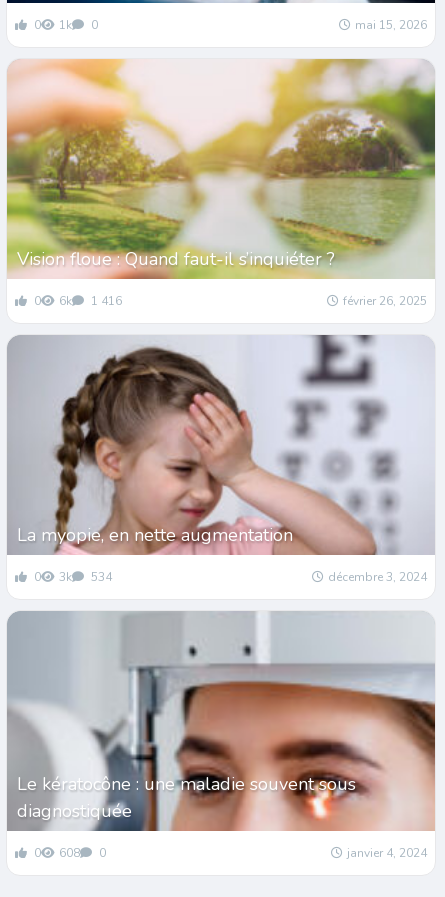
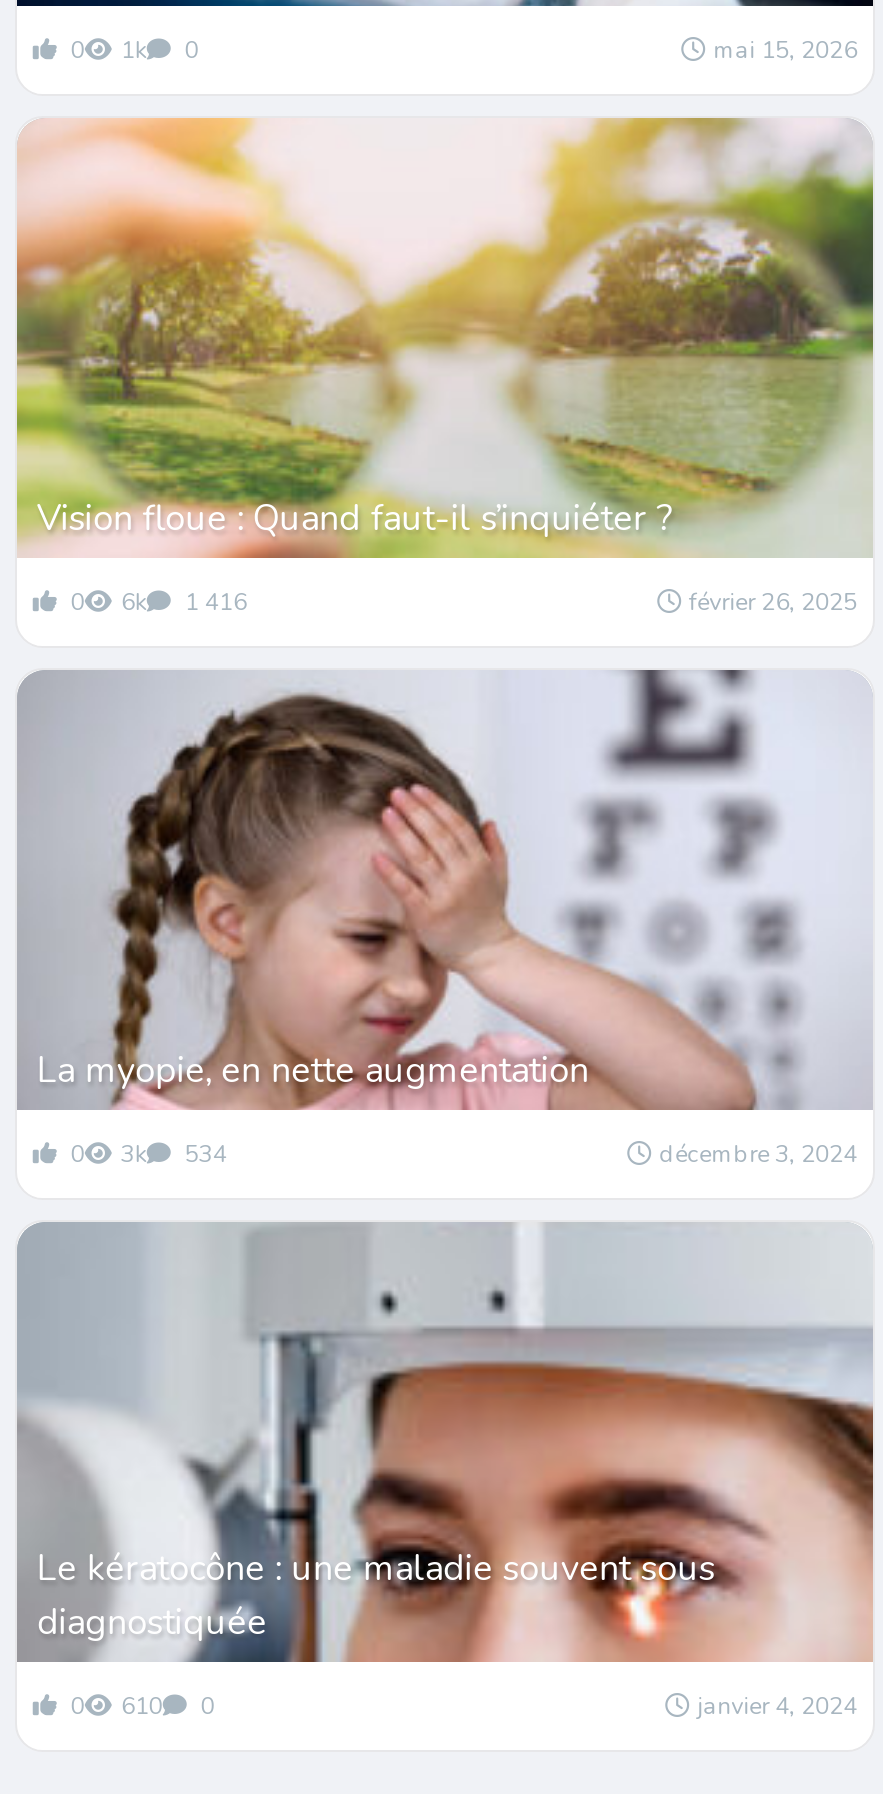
[31,845,106,861] 0 608 0 -> [65,1690,215,1722] 0 610 0

